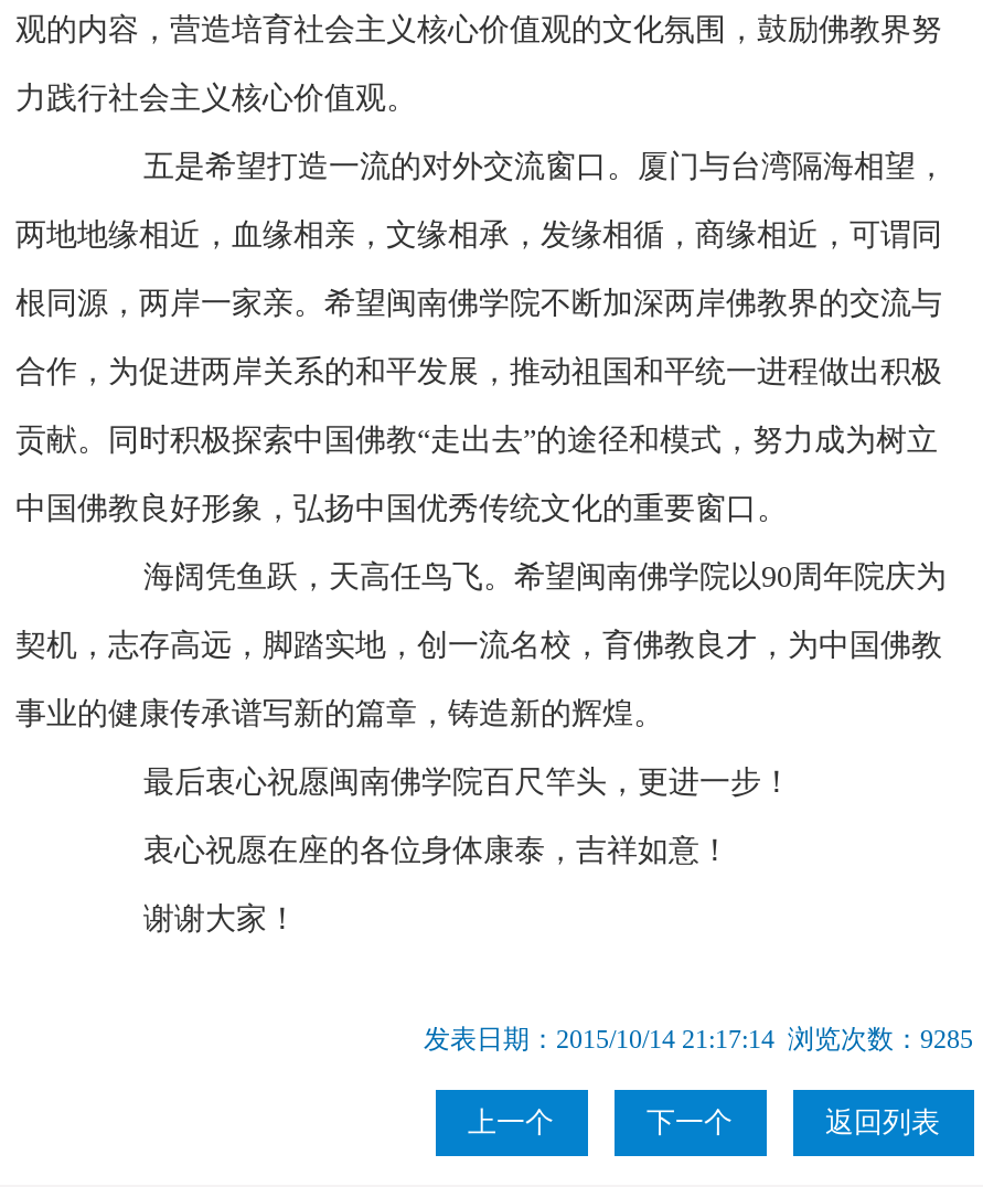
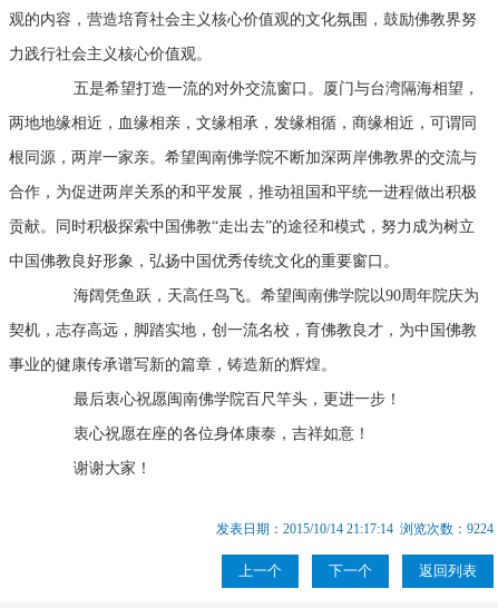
[424,1024,973,1055] 发表日期：2015/10/14 21:17:14 浏览次数：9285 -> [216,521,493,537] 发表日期：2015/10/14 21:17:14 浏览次数：9224

